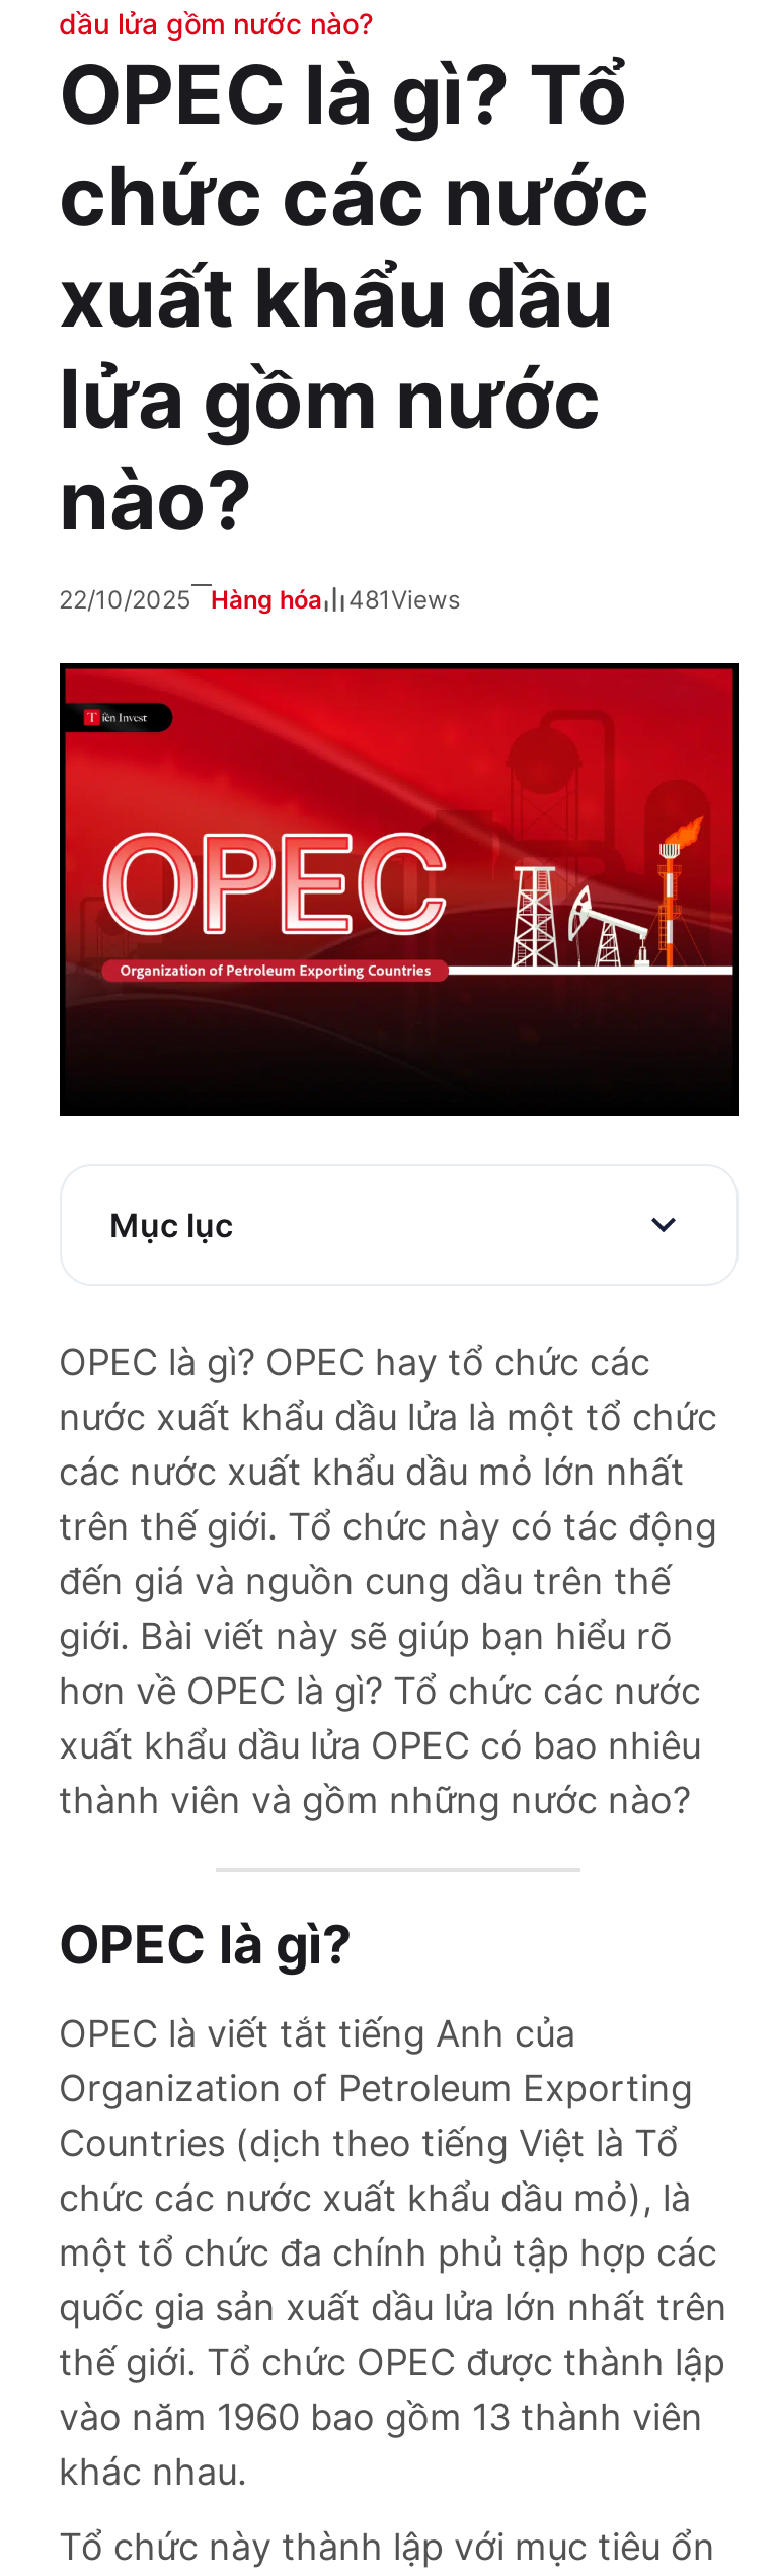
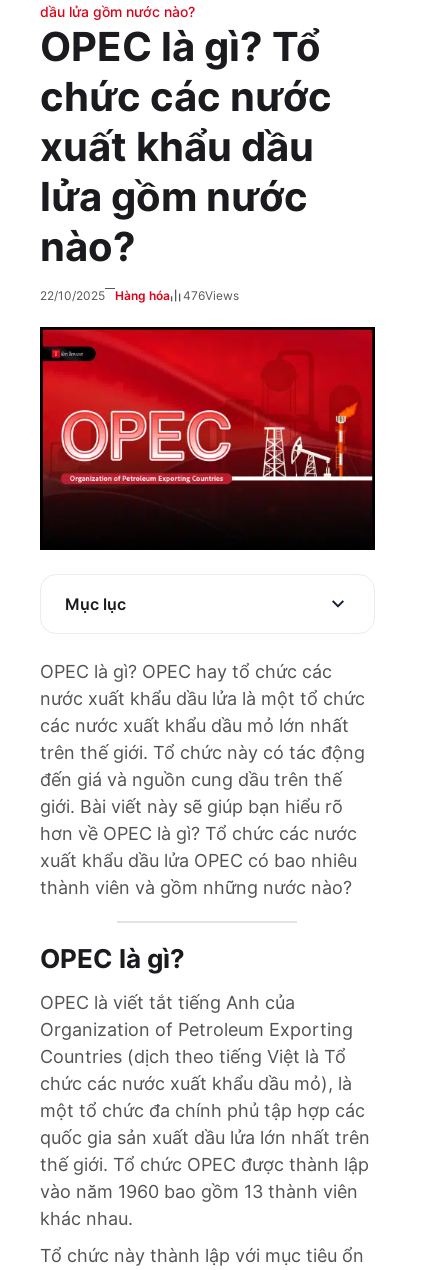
[59,584,460,615] 22/10/2025 Hàng hóa 481Views -> [39,288,238,303] 22/10/2025 Hàng hóa 476Views

